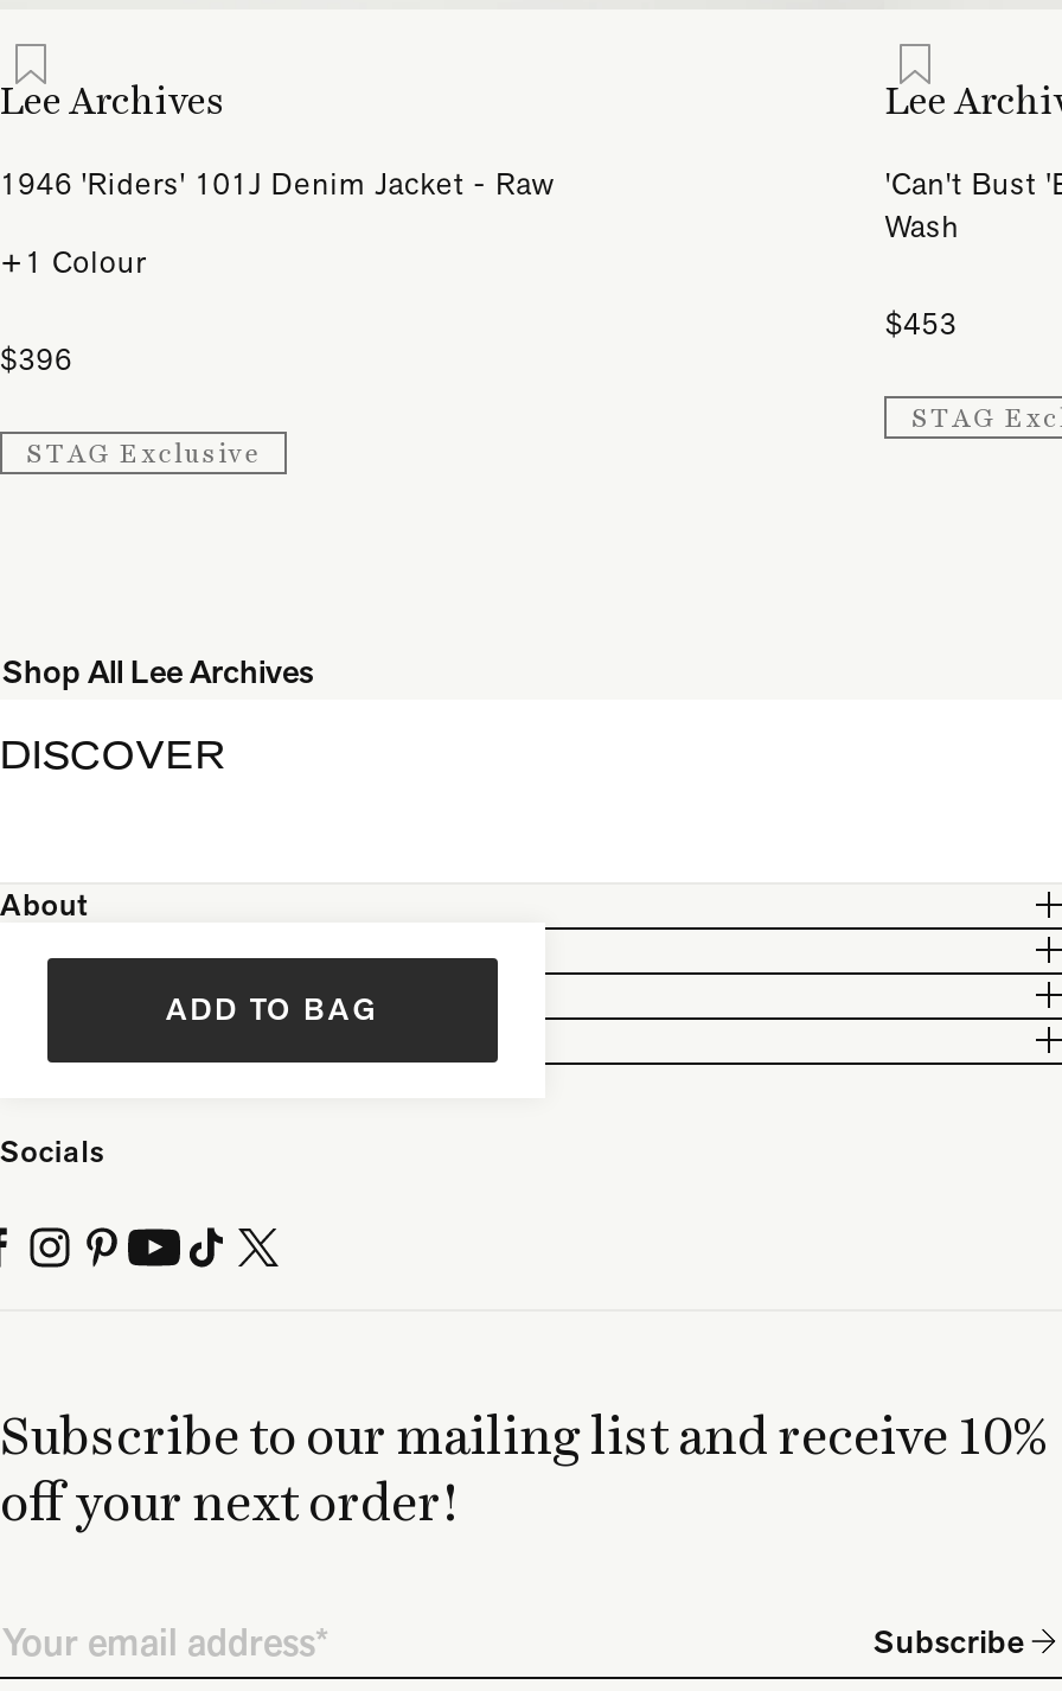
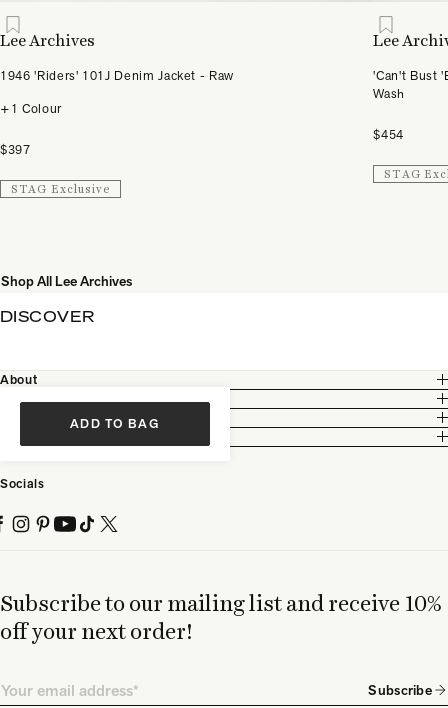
[885,304,957,344] $453 -> [373,126,404,143] $454
[0,340,73,380] $396 -> [0,141,31,158] $397

